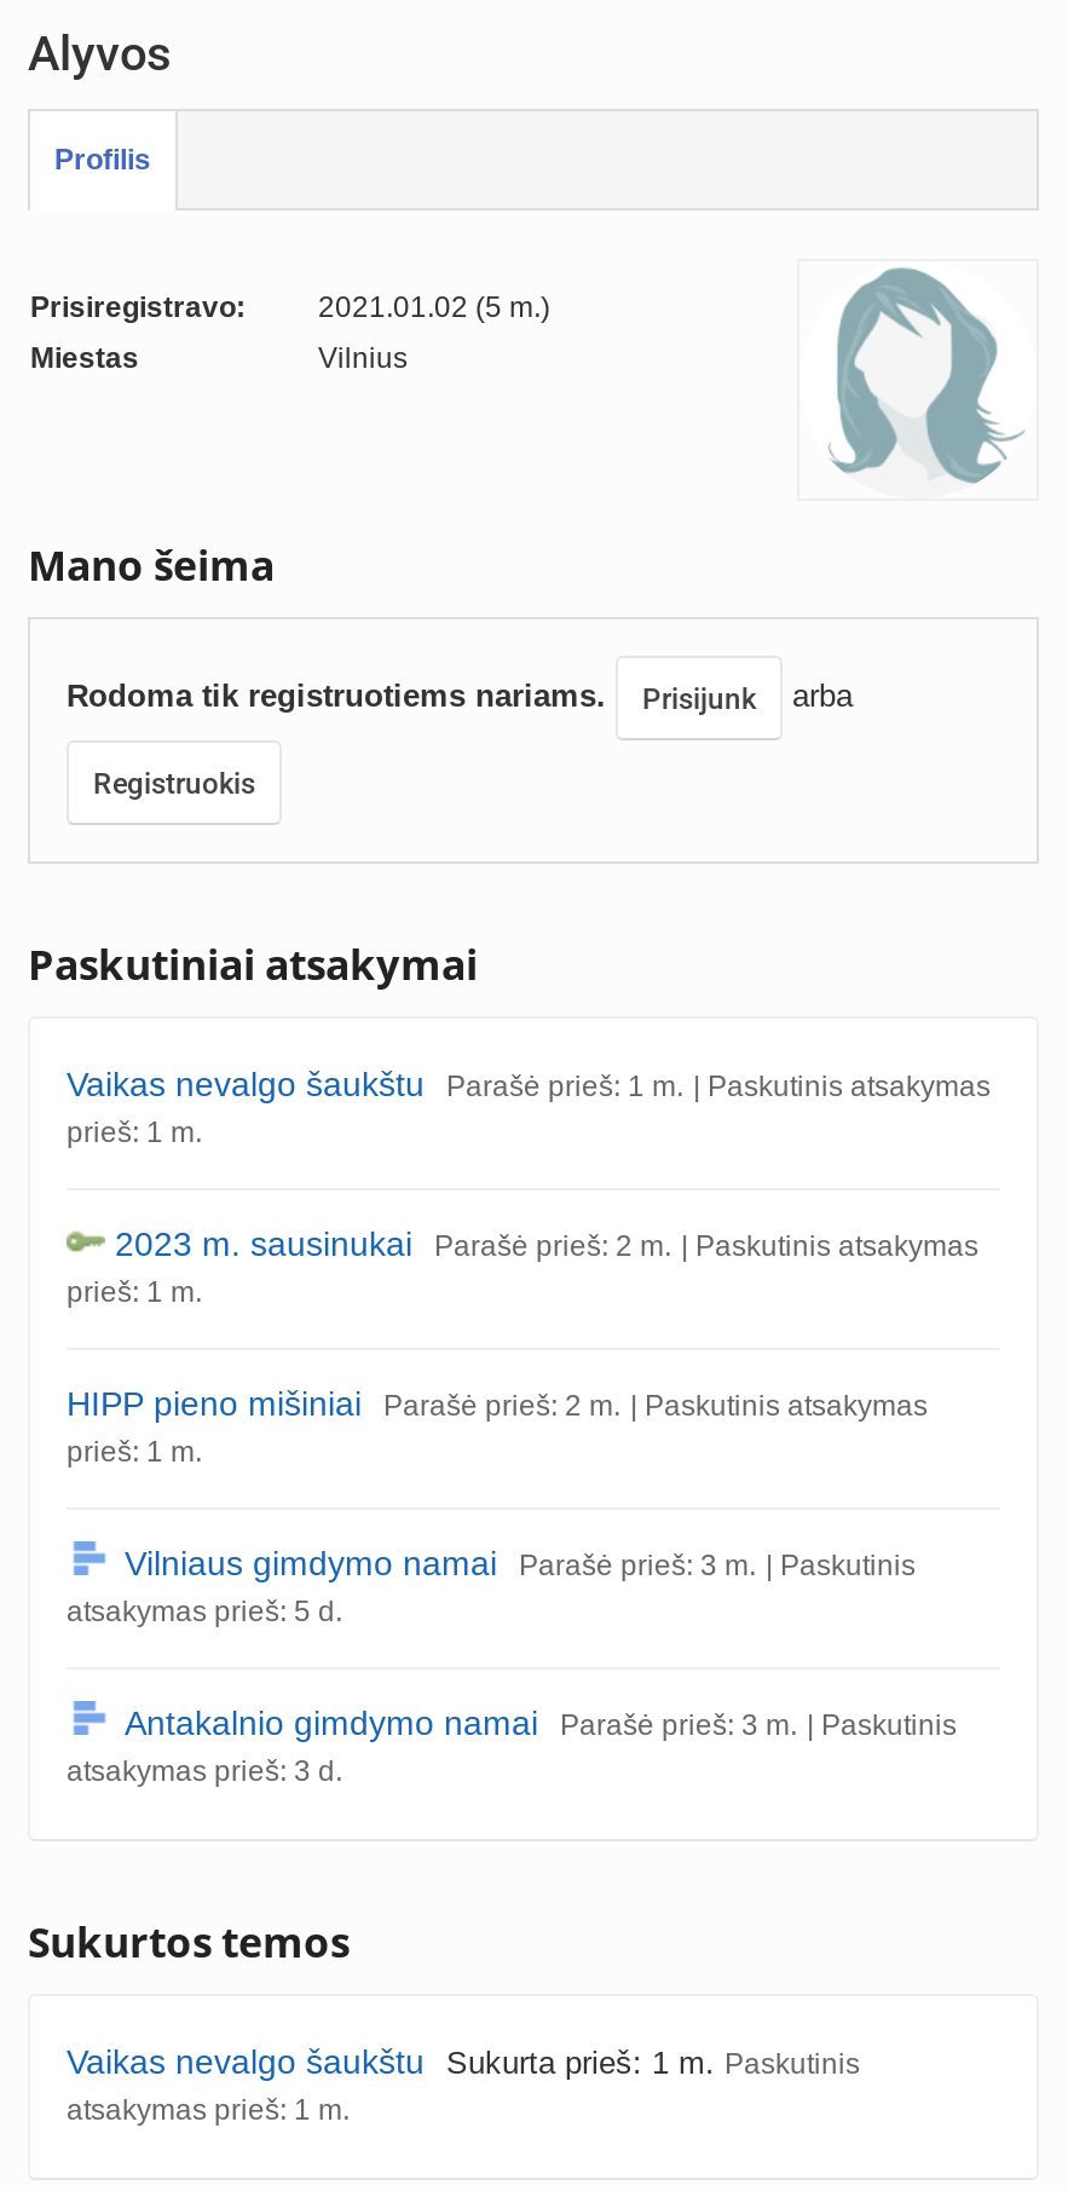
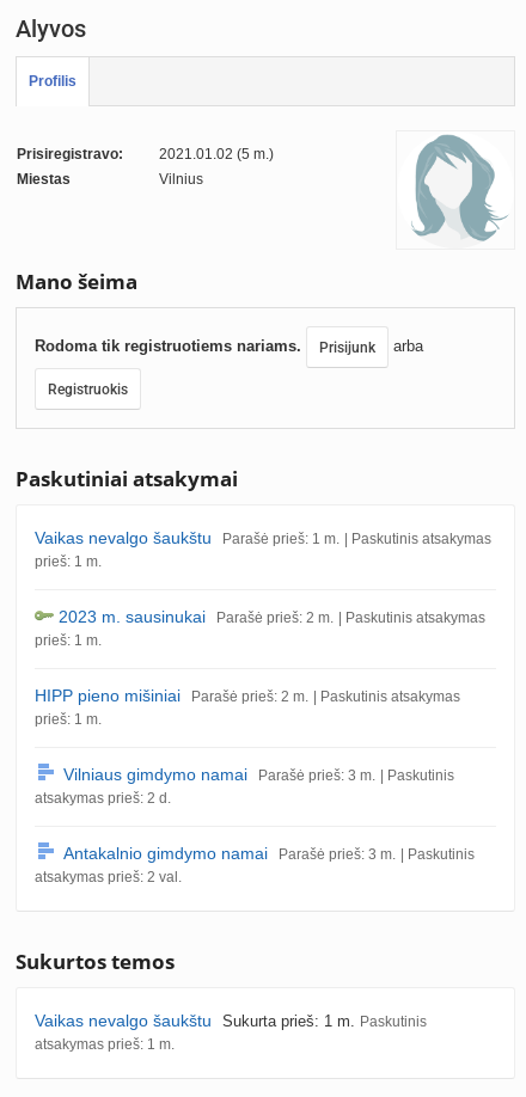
[67,1595,342,1631] atsakymas prieš: 5 d. -> [35,790,171,808] atsakymas prieš: 2 d.
[67,1754,342,1791] atsakymas prieš: 3 d. -> [35,869,182,887] atsakymas prieš: 2 val.

